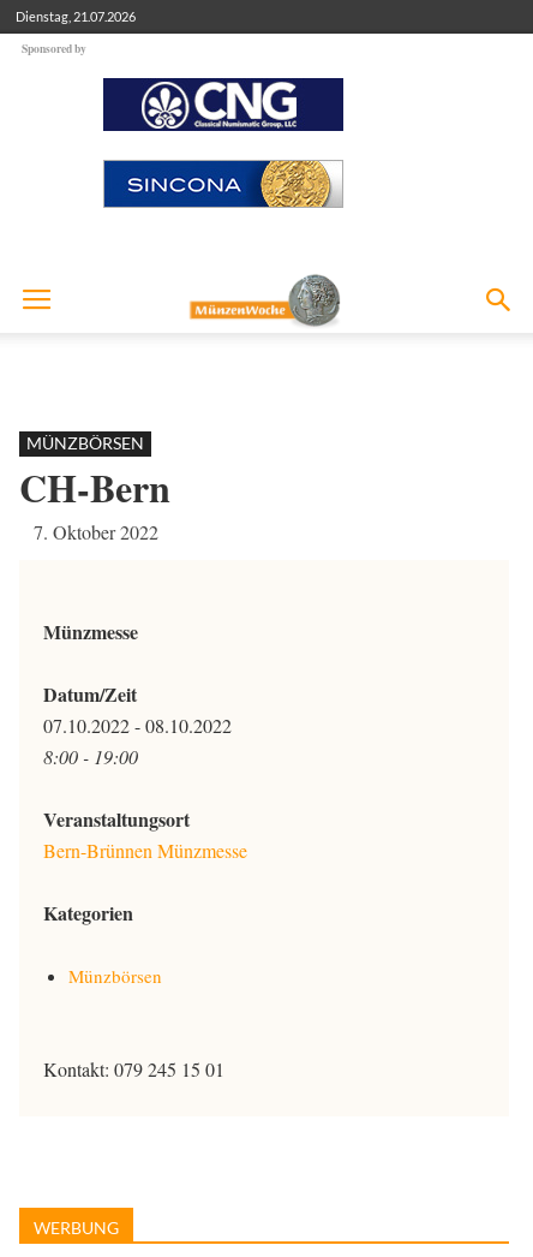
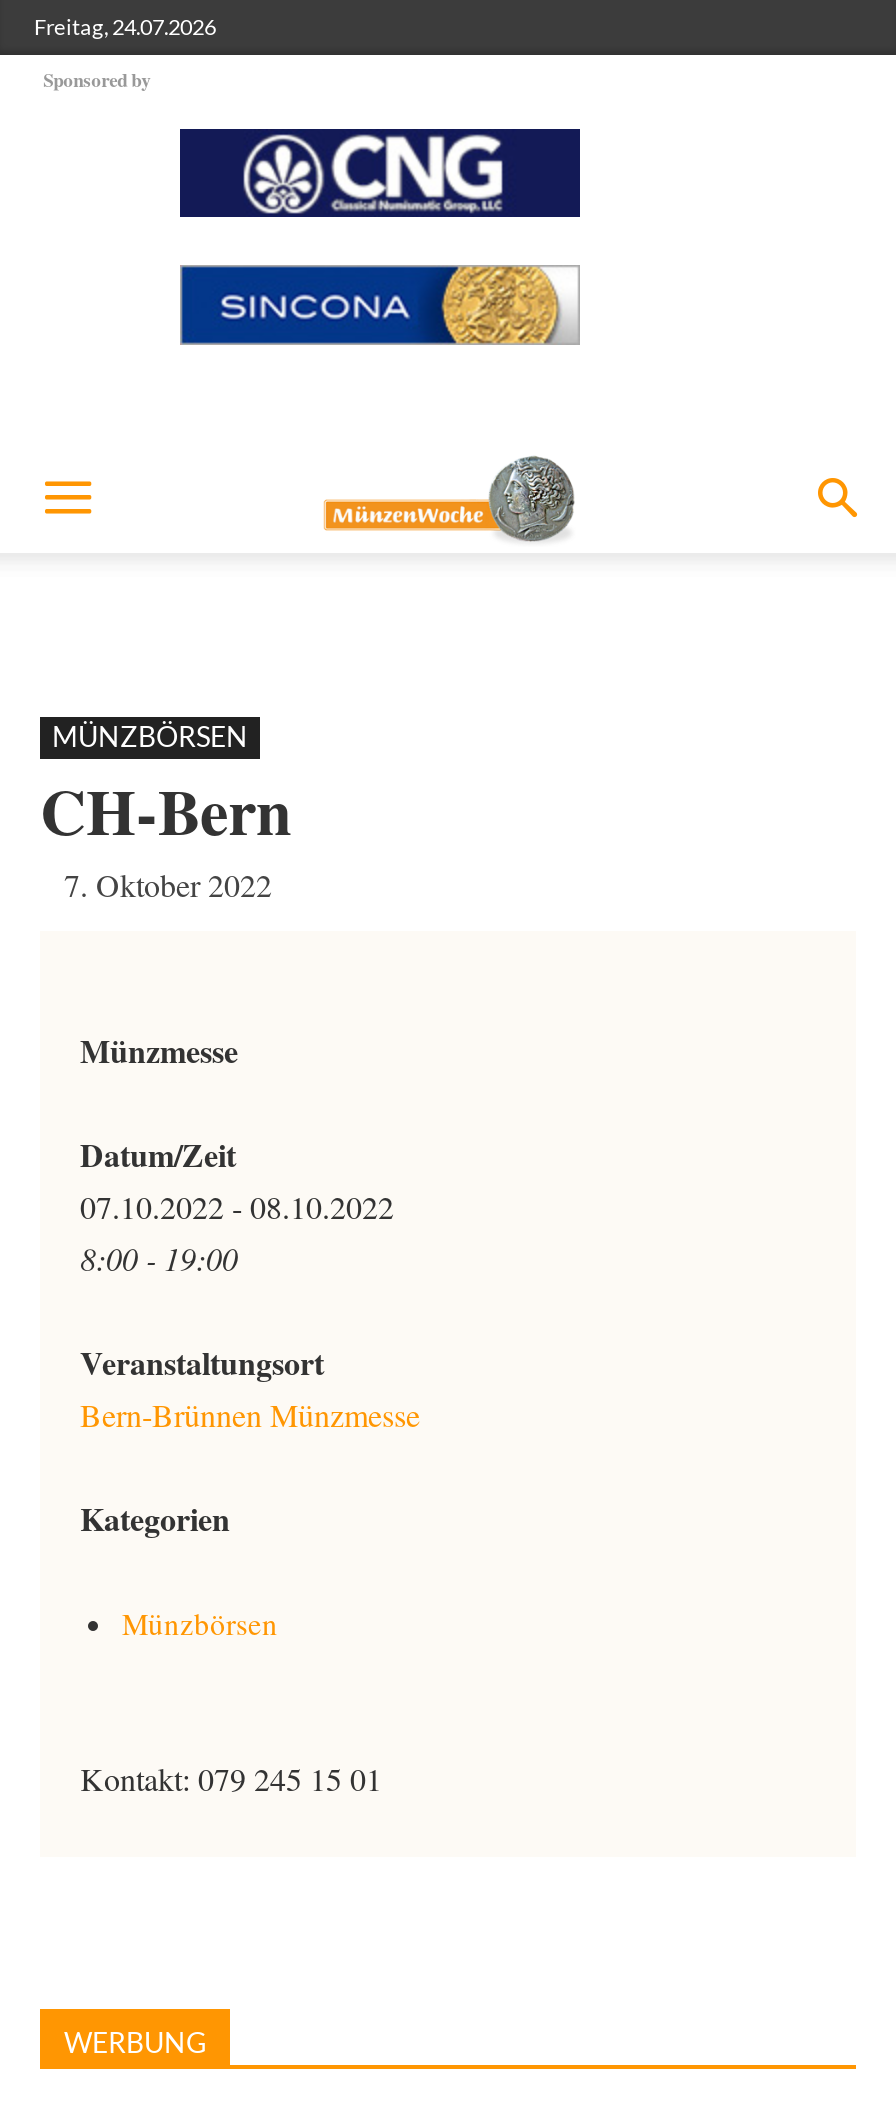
[16,8,136,24] Dienstag, 21.07.2026 -> [34,13,216,39] Freitag, 24.07.2026

